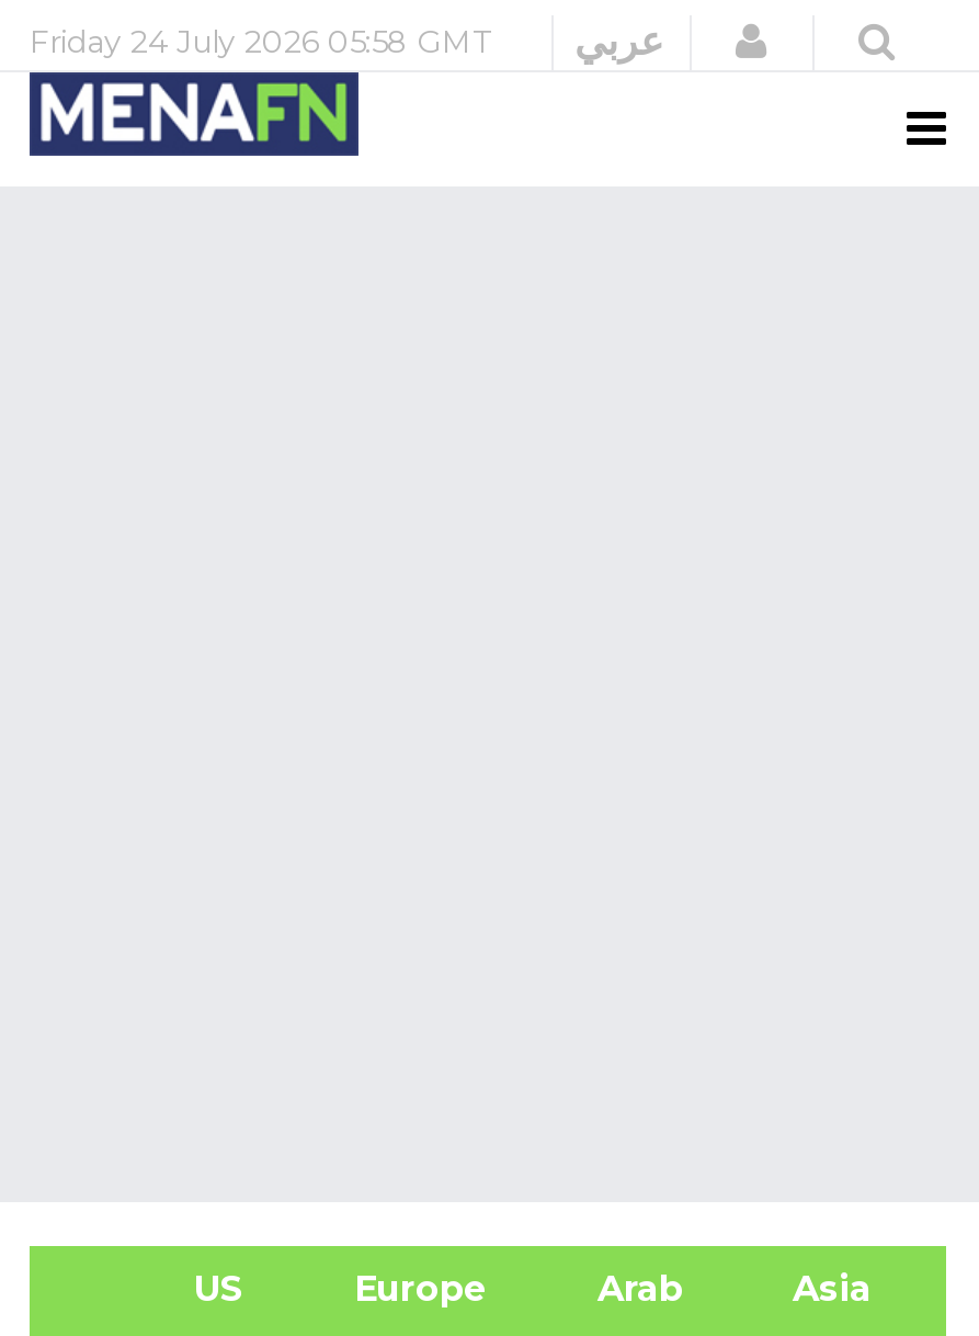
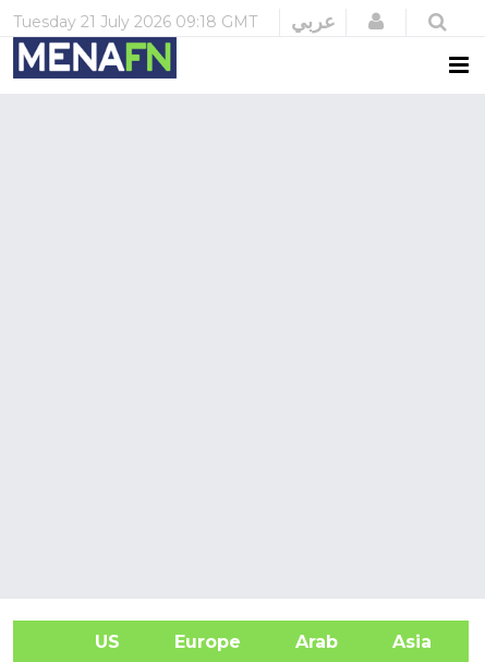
[30,22,490,61] Friday 24 July 2026 05:58 GMT -> [13,12,257,32] Tuesday 21 July 2026 09:18 GMT

